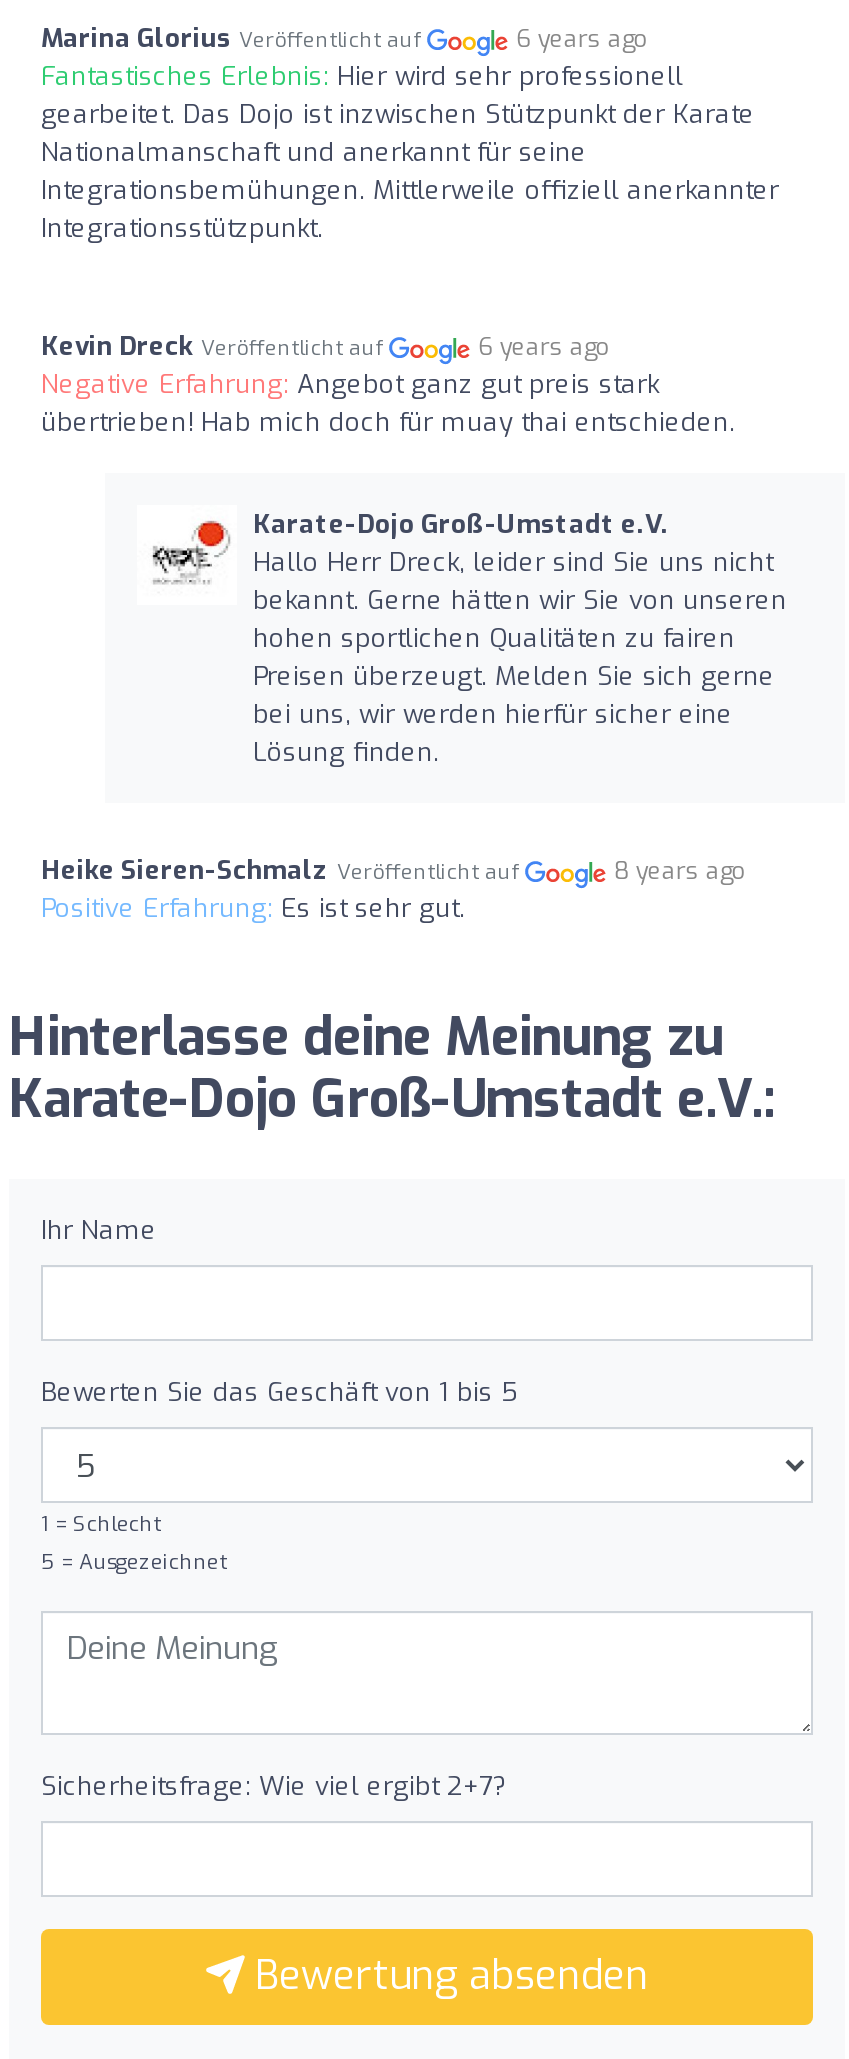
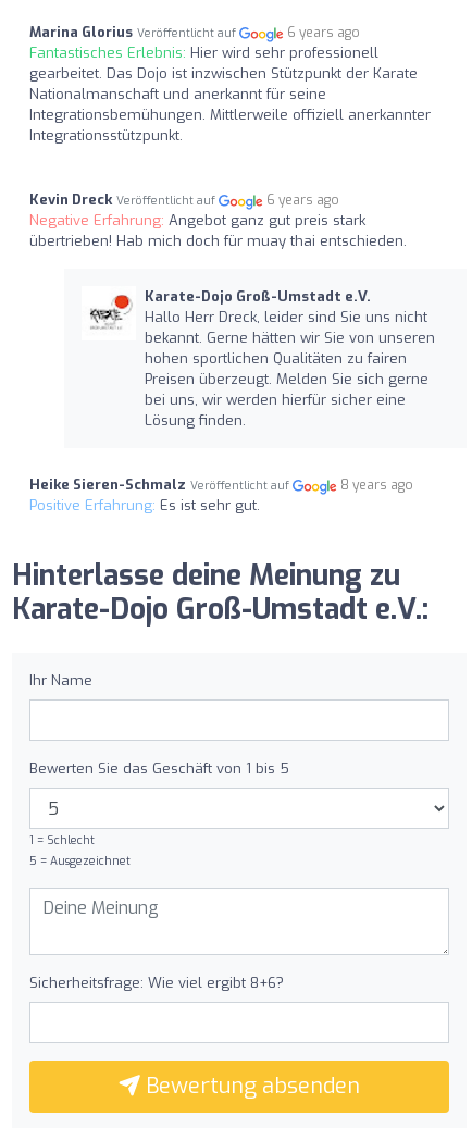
[41,1770,507,1804] Sicherheitsfrage: Wie viel ergibt 2+7? -> [29,974,284,992] Sicherheitsfrage: Wie viel ergibt 8+6?

